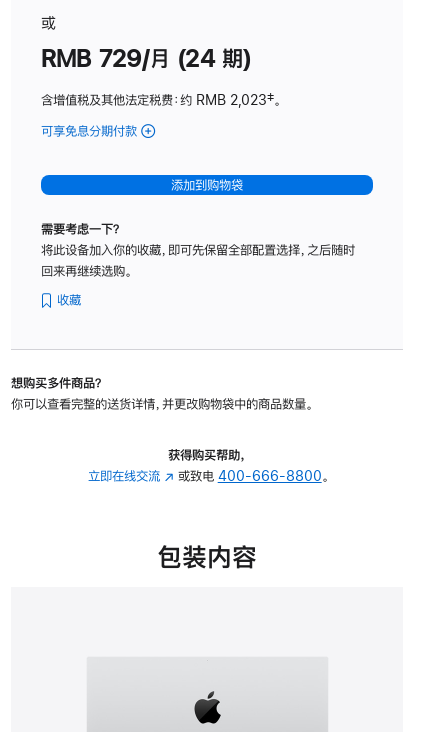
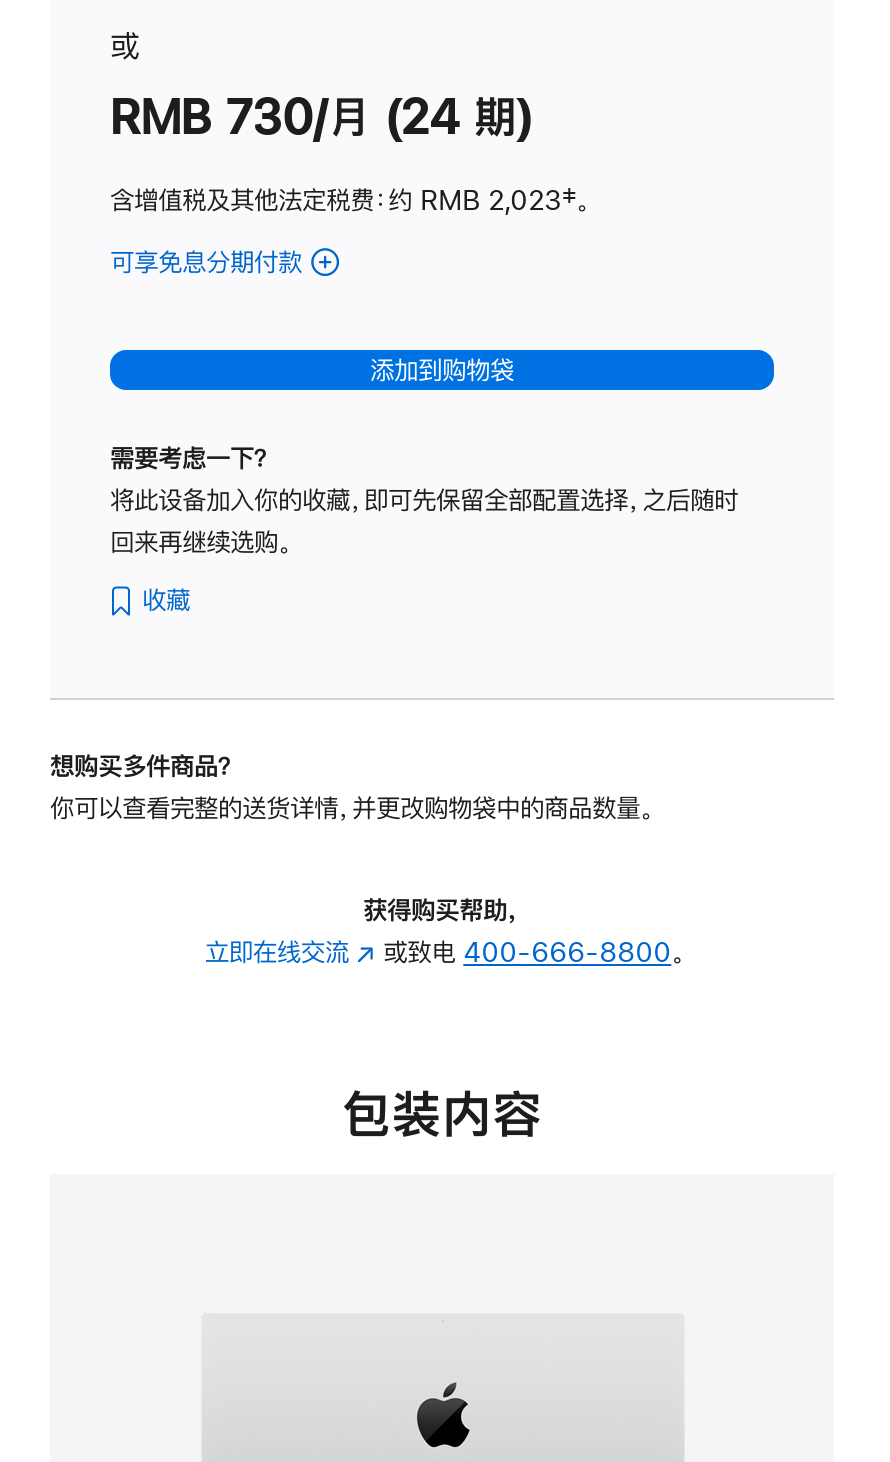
[41,46,251,70] RMB 729/月 (24 期) -> [110,93,533,141] RMB 730/月 (24 期)

